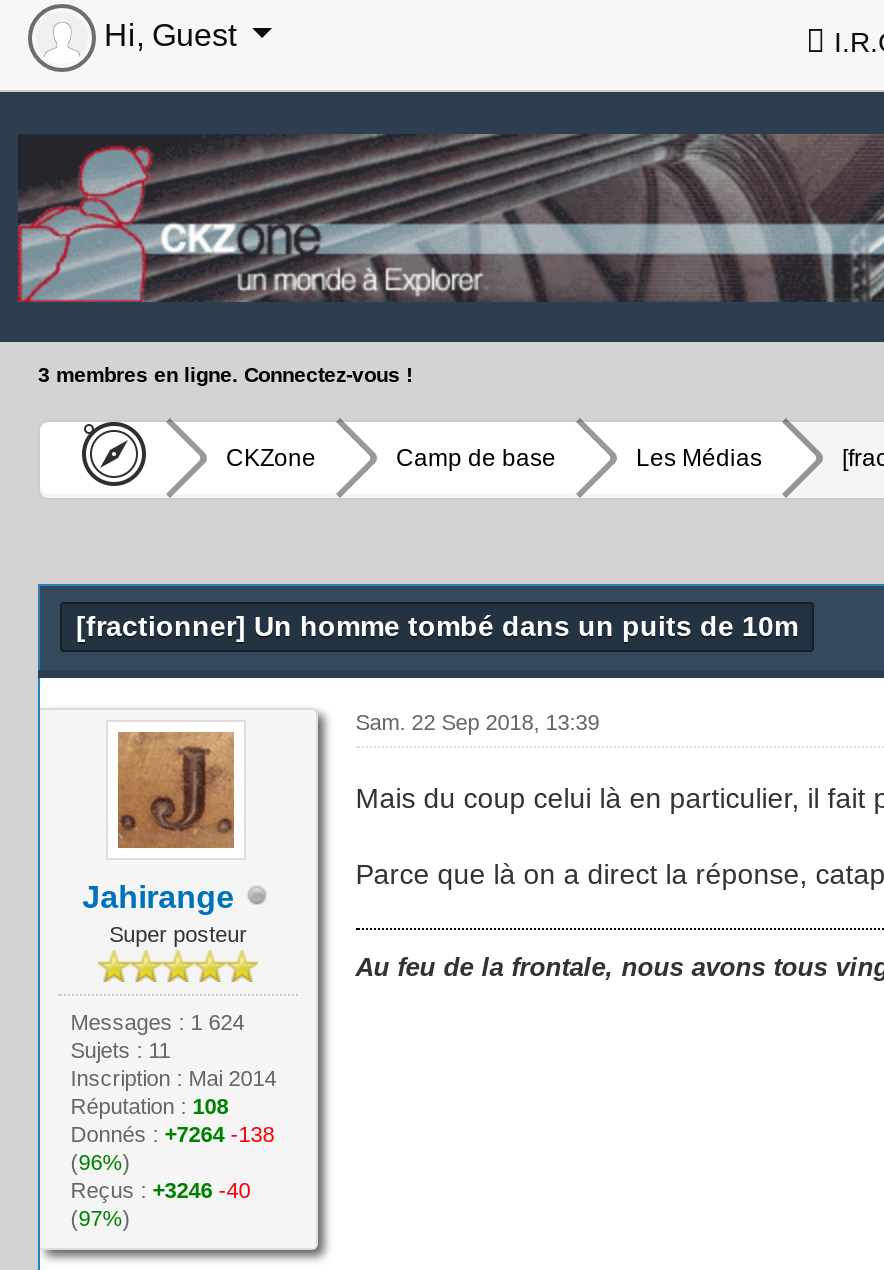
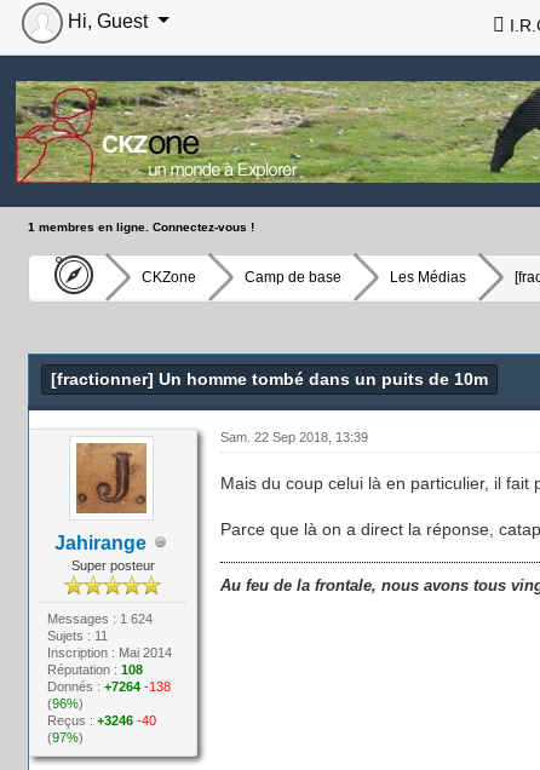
[18,134,878,385] [image] | 3 membres en ligne. Connectez-vous ! -> [15,80,536,233] [image] | 1 membres en ligne. Connectez-vous !

